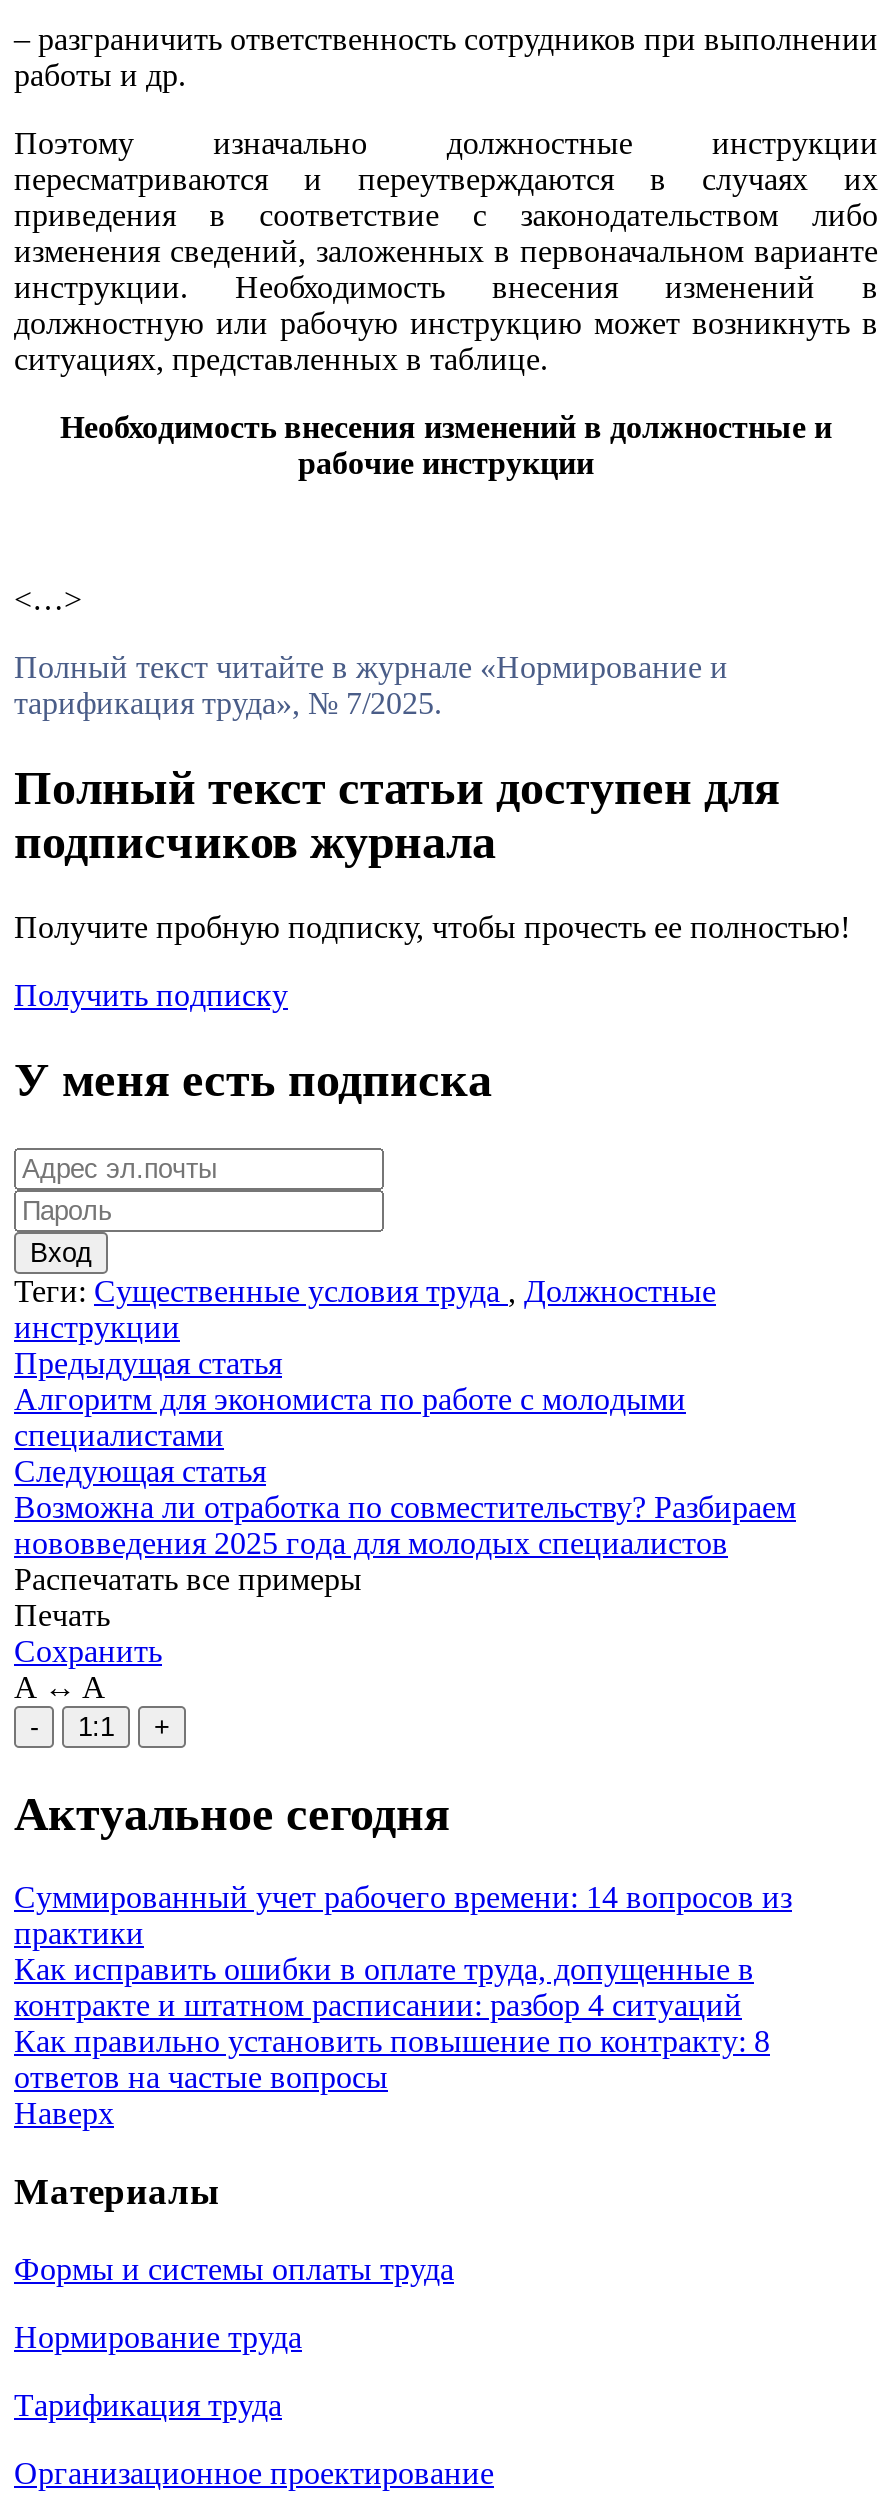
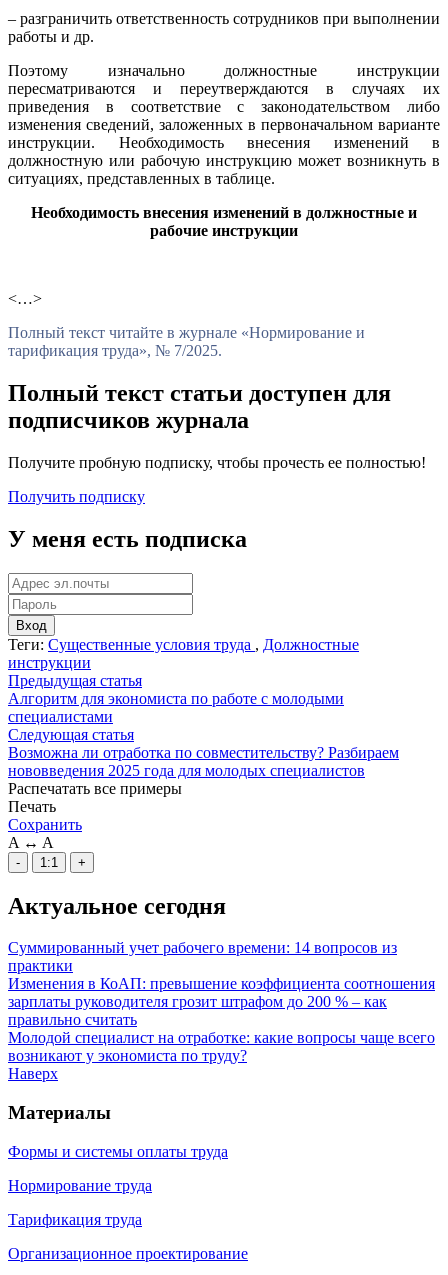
[14,1953,770,2095] Как исправить ошибки в оплате труда, допущенные в | контракте и штатном расписании: разбор 4 ситуаций | Как правильно установить повышение по контракту: 8 | ответов на частые вопросы -> [8,975,435,1064] Изменения в КоАП: превышение коэффициента соотношения | зарплаты руководителя грозит штрафом до 200 % – как | правильно считать | Молодой специалист на отработке: какие вопросы чаще всего | возникают у экономиста по труду?

